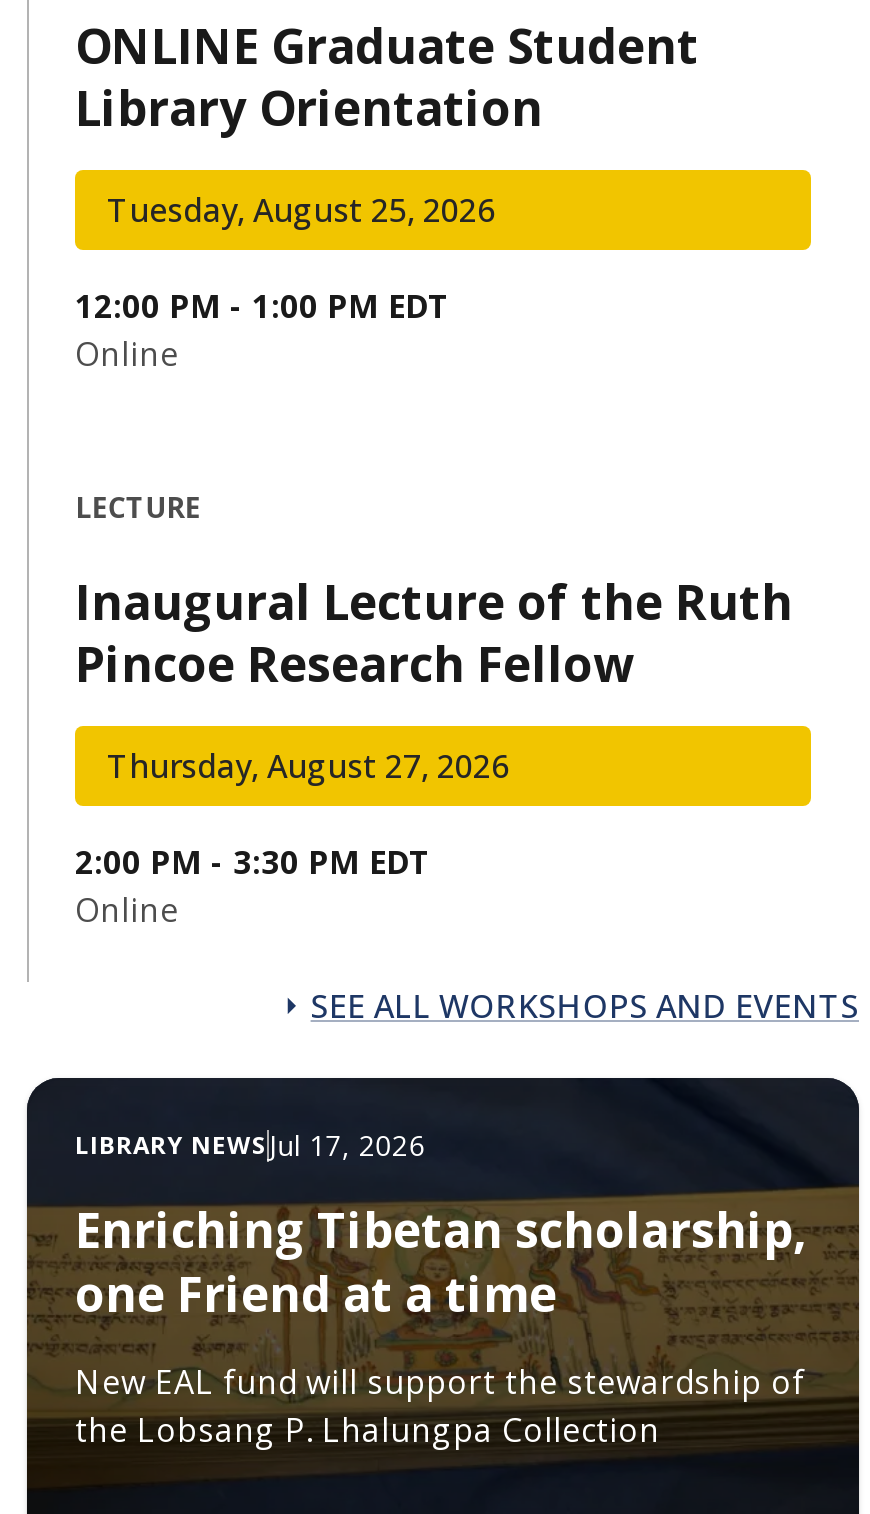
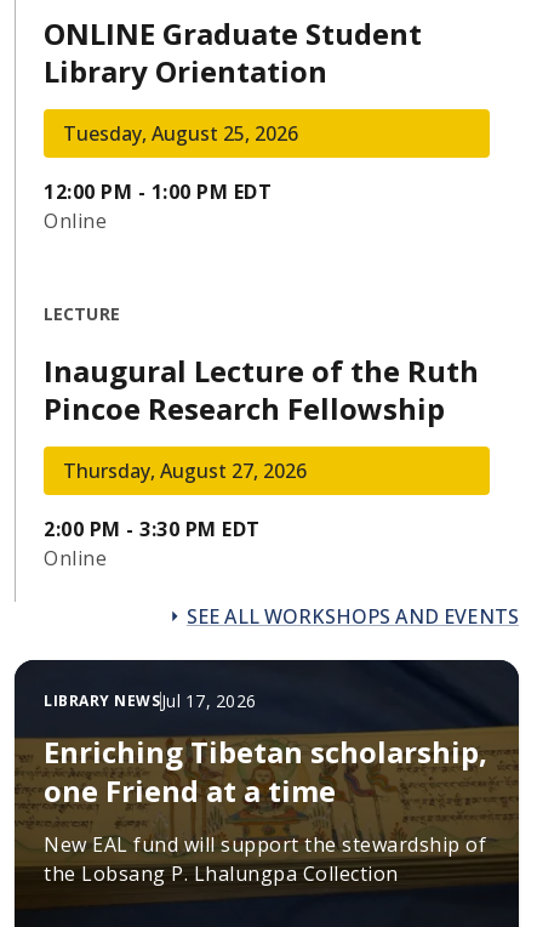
[75,629,635,695] Pincoe Research Fellow -> [44,388,445,428] Pincoe Research Fellowship

